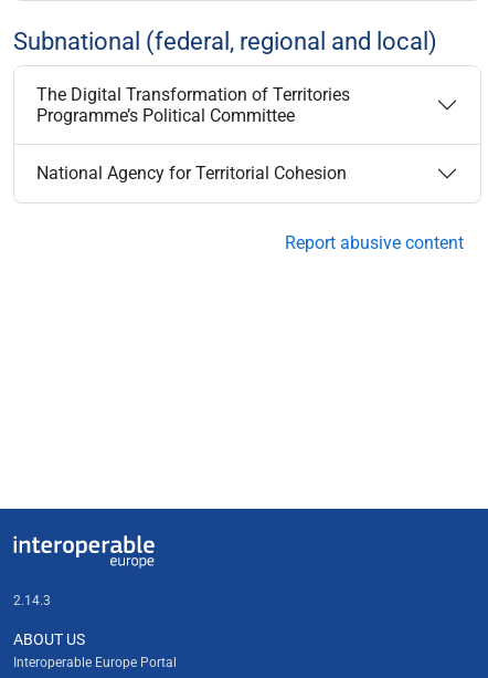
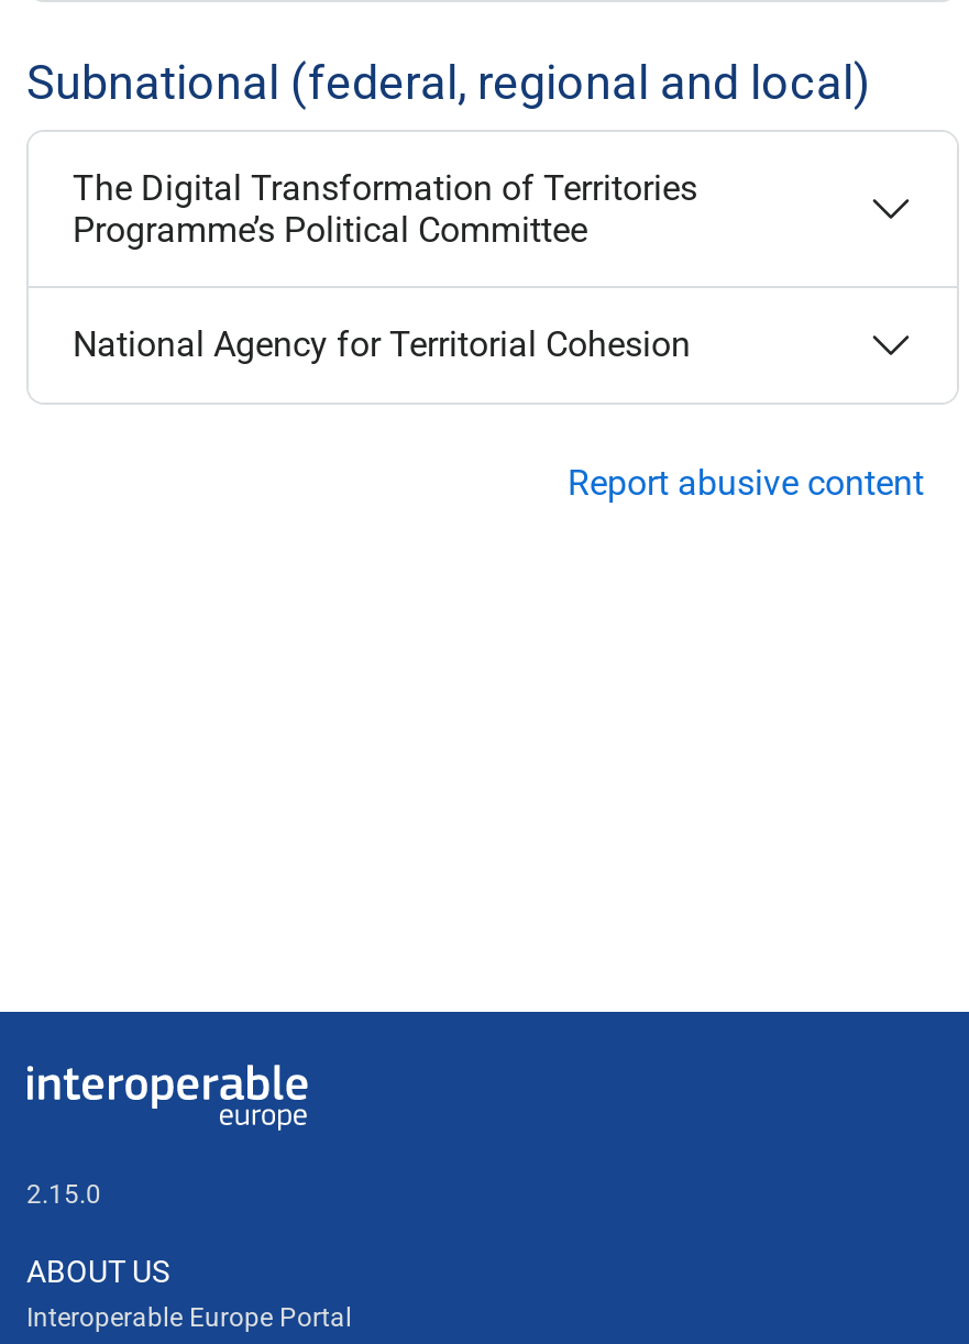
[13,593,51,608] 2.14.3 -> [26,1179,101,1210] 2.15.0

